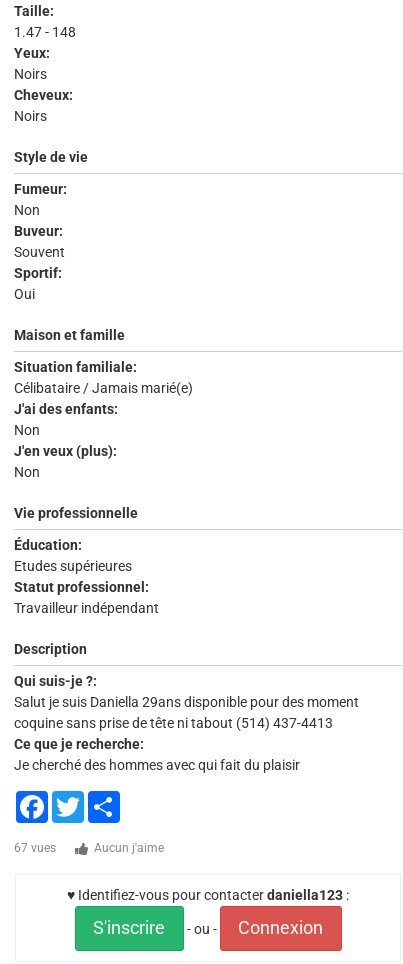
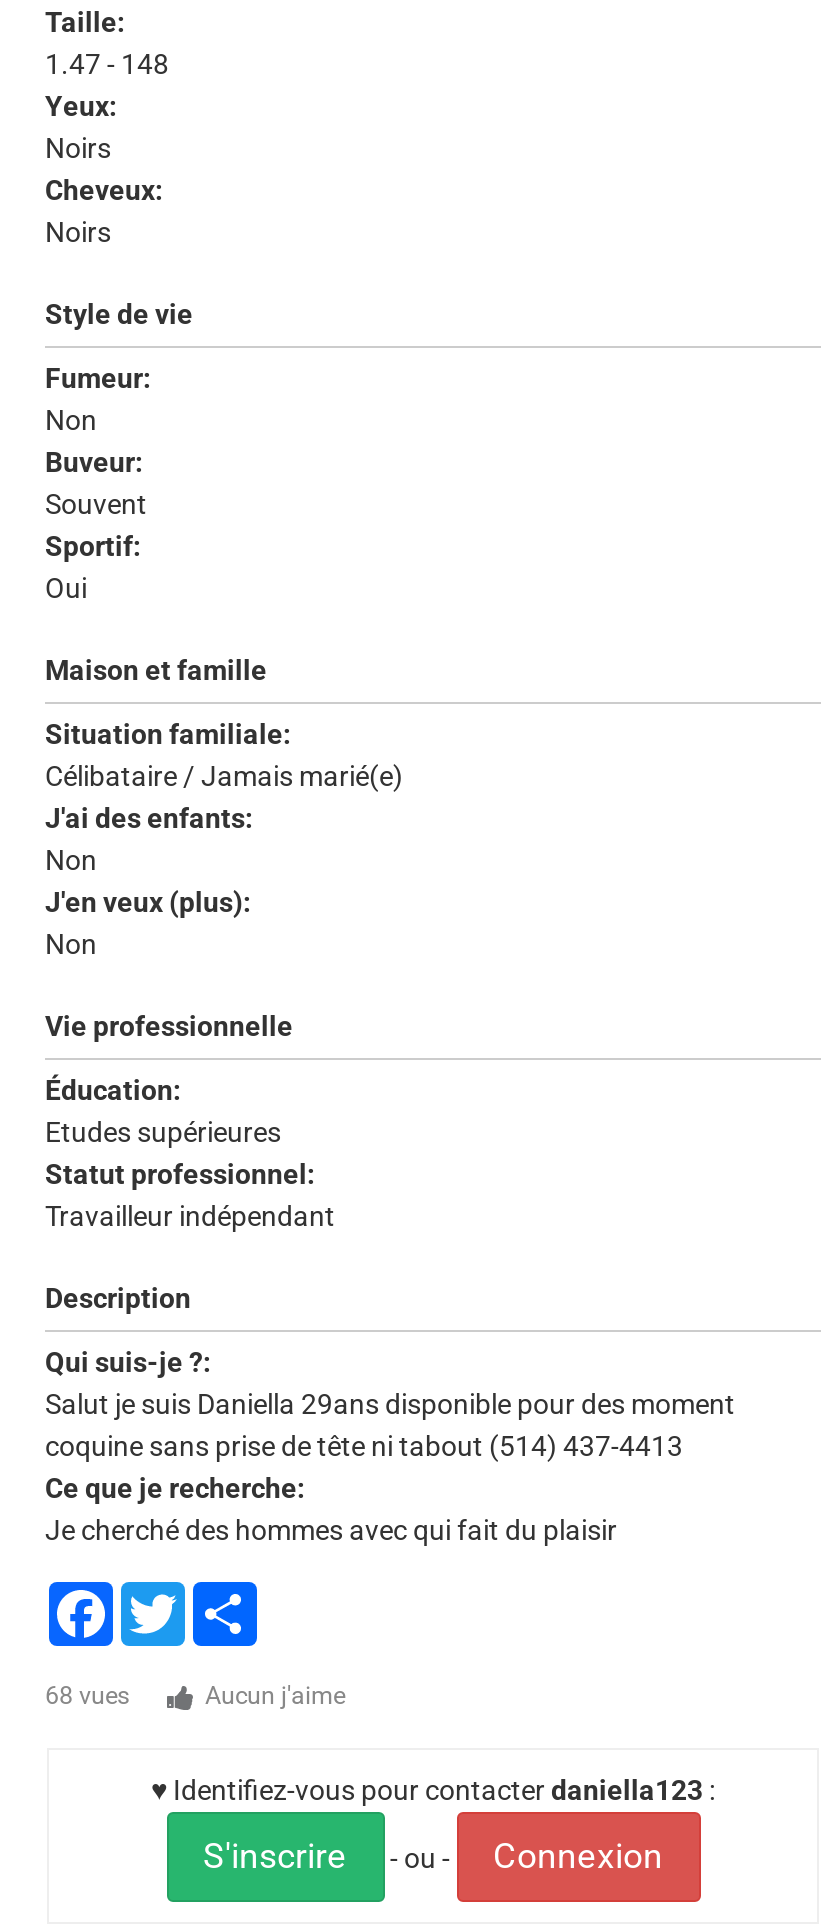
[14,841,56,855] 67 vues -> [45,1682,129,1710] 68 vues

